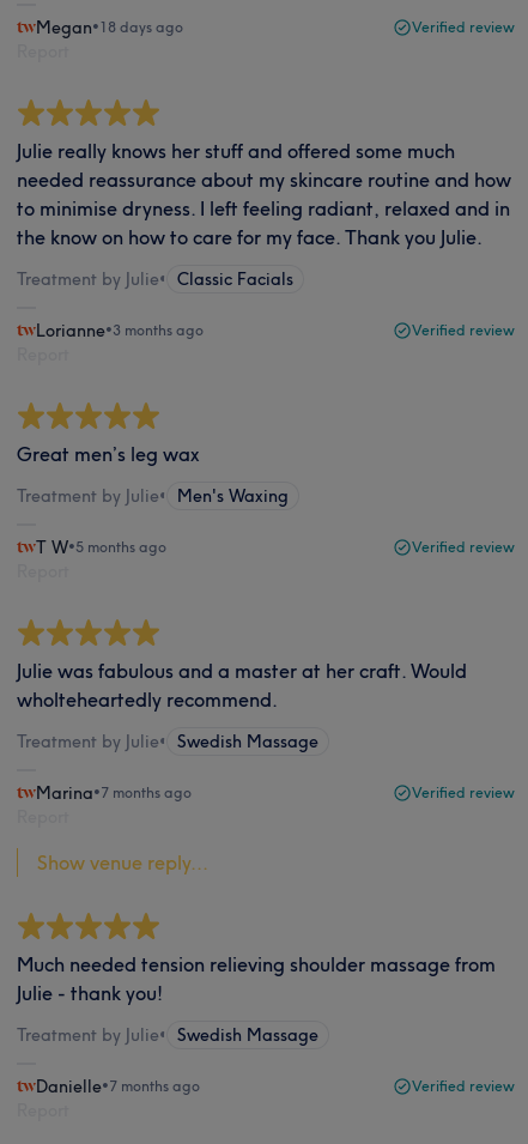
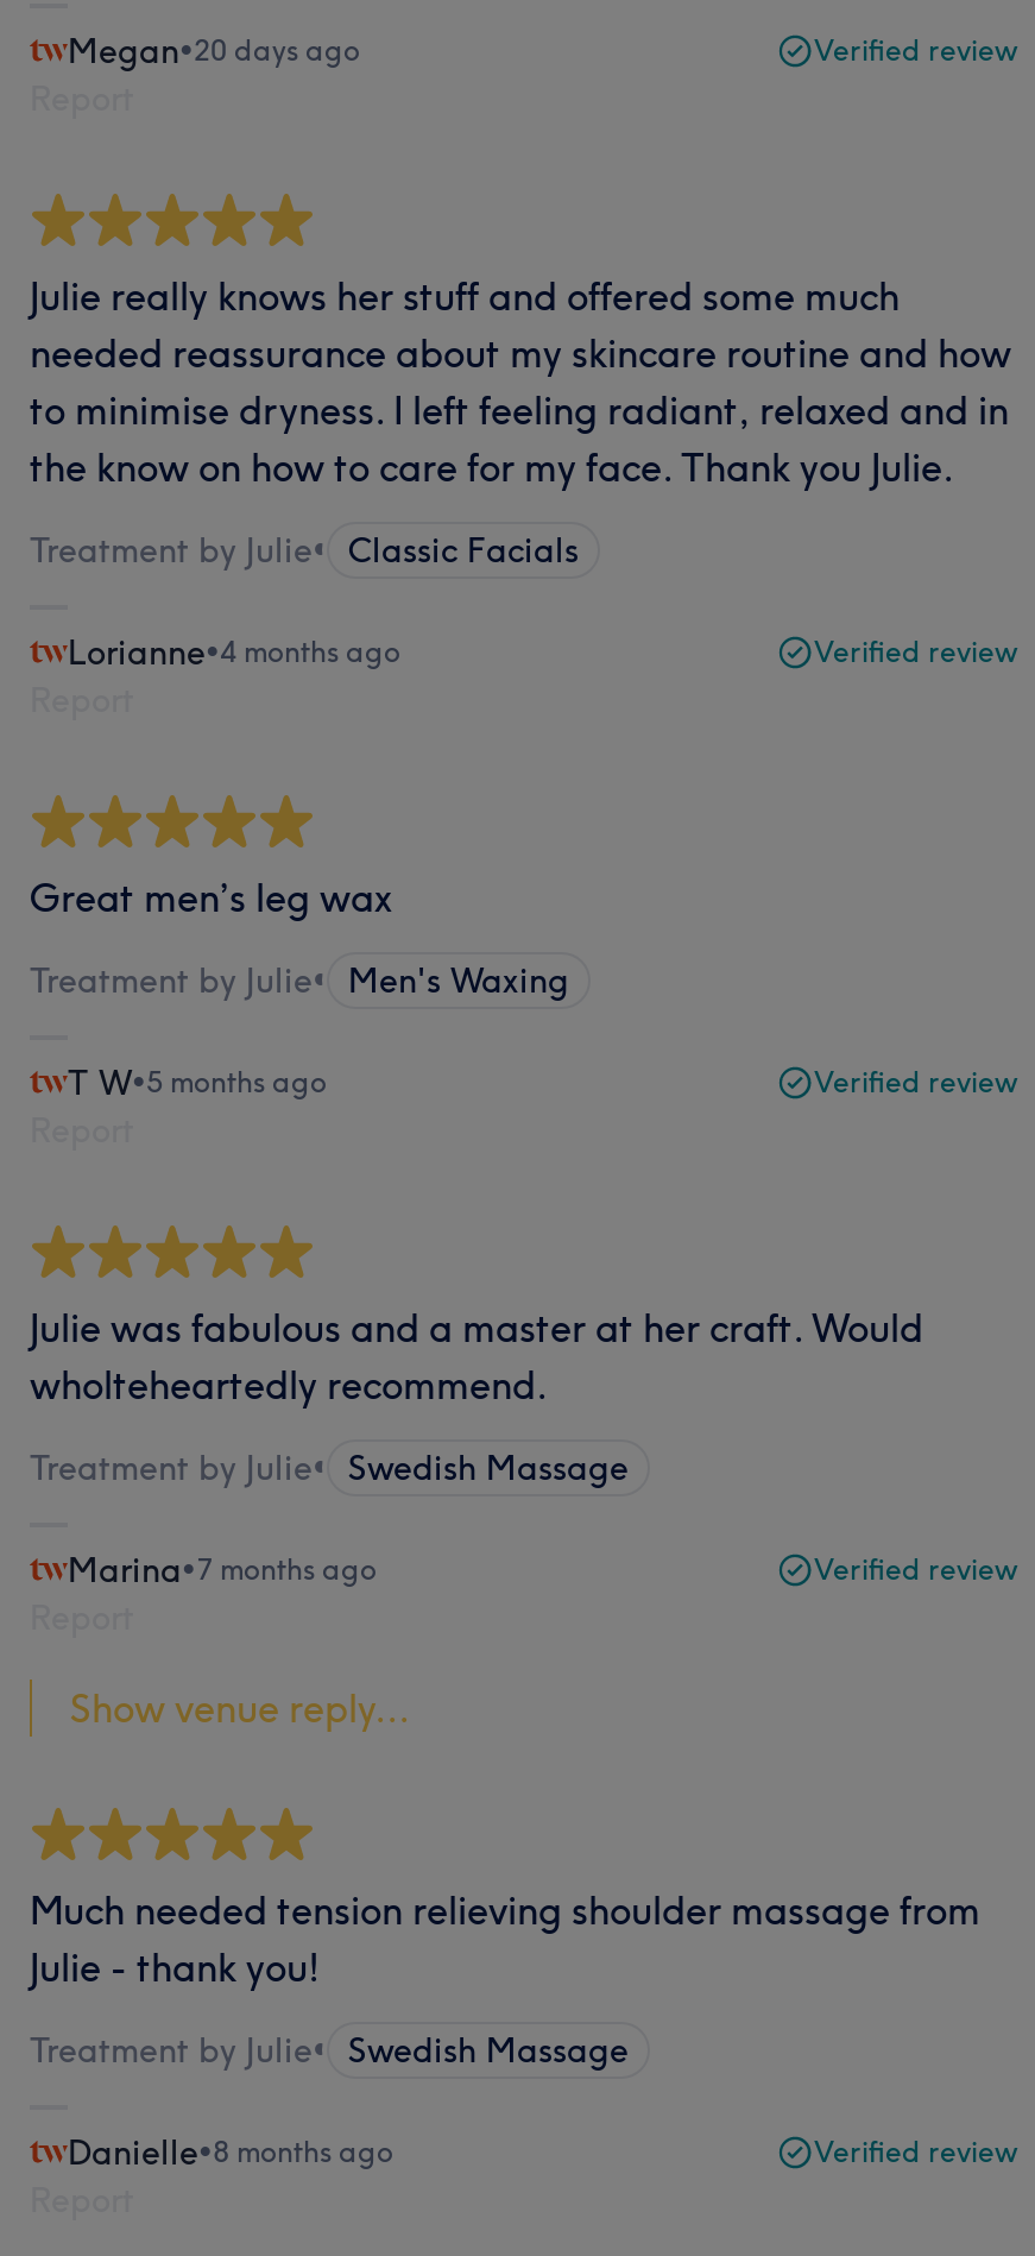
[36,17,183,38] Megan•18 days ago -> [68,30,360,73] Megan•20 days ago
[36,320,204,341] Lorianne•3 months ago -> [68,631,400,674] Lorianne•4 months ago
[36,1076,200,1097] Danielle•7 months ago -> [68,2131,393,2174] Danielle•8 months ago

